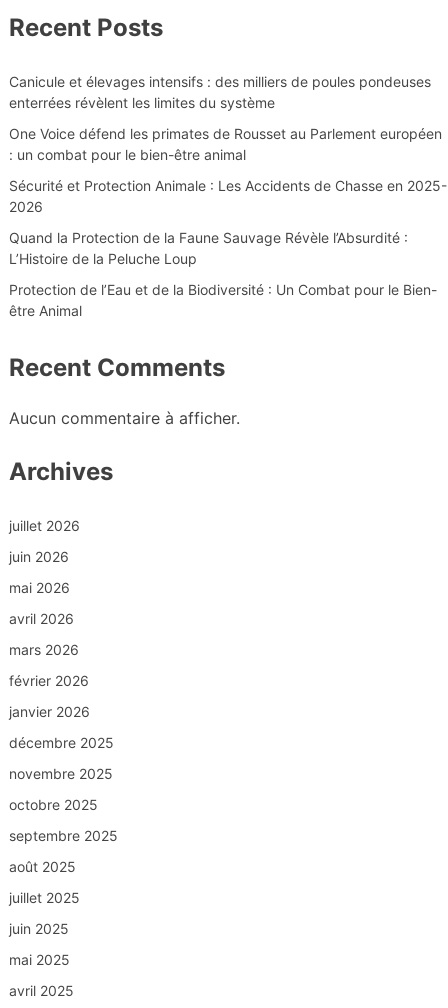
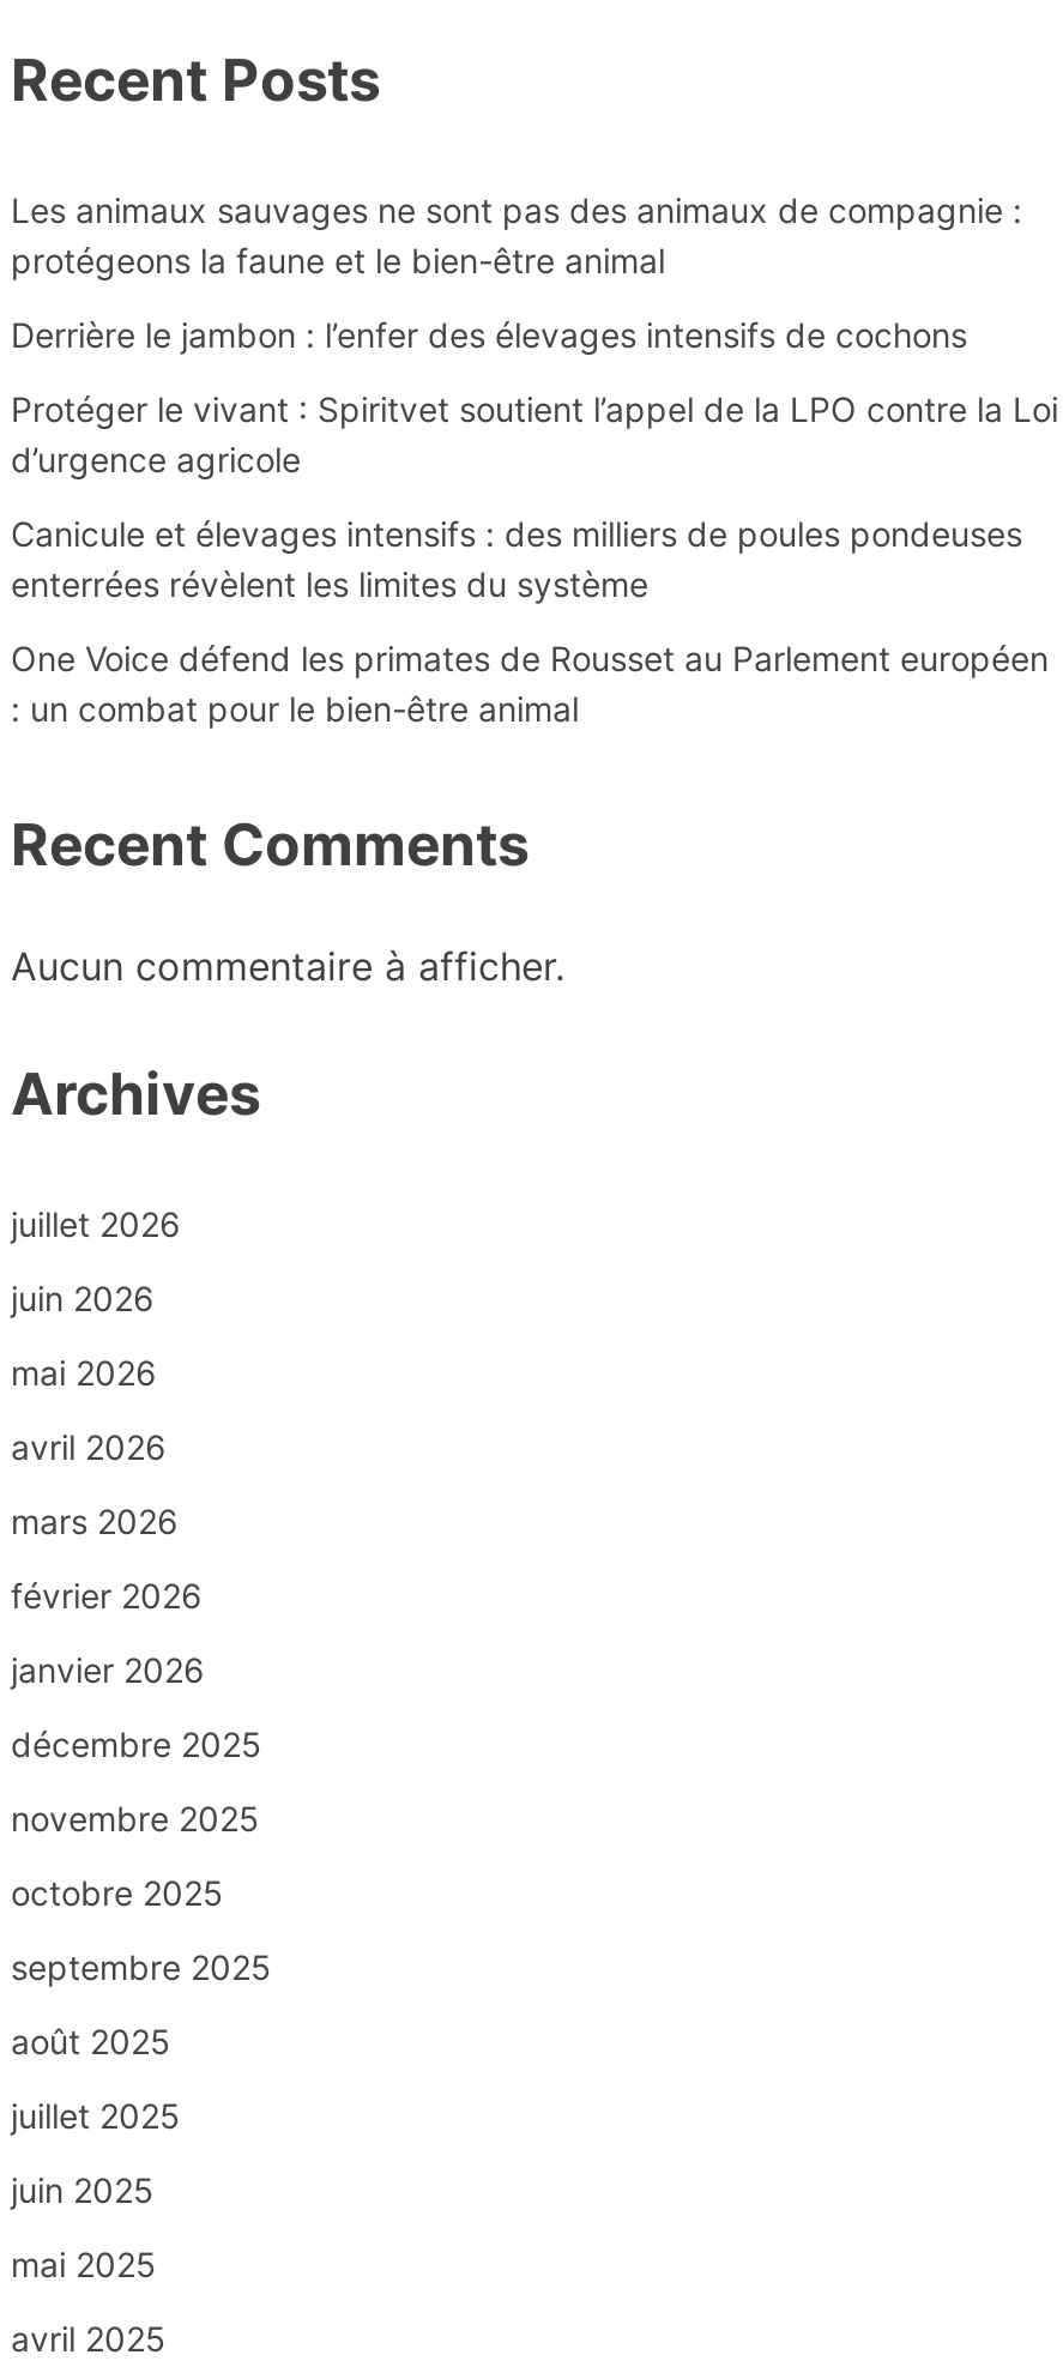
none -> [11,190,1058,480] Les animaux sauvages ne sont pas des animaux de compagnie : | protégeons la faune et le bien-être animal | Derrière le jambon : l’enfer des élevages intensifs de cochons | Protéger le vivant : Spiritvet soutient l’appel de la LPO contre la Loi | d’urgence agricole
moved [9,73,442,163] -> [11,513,1049,729]: Canicule et élevages intensifs : des milliers de poules pondeuses | enterrées révèlent les limites du système | One Voice défend les primates de Rousset au Parlement européen | : un combat pour le bien-être animal
[9,177,447,319] Sécurité et Protection Animale : Les Accidents de Chasse en 2025- | 2026 | Quand la Protection de la Faune Sauvage Révèle l’Absurdité : | L’Histoire de la Peluche Loup | Protection de l’Eau et de la Biodiversité : Un Combat pour le Bien- | être Animal -> none

